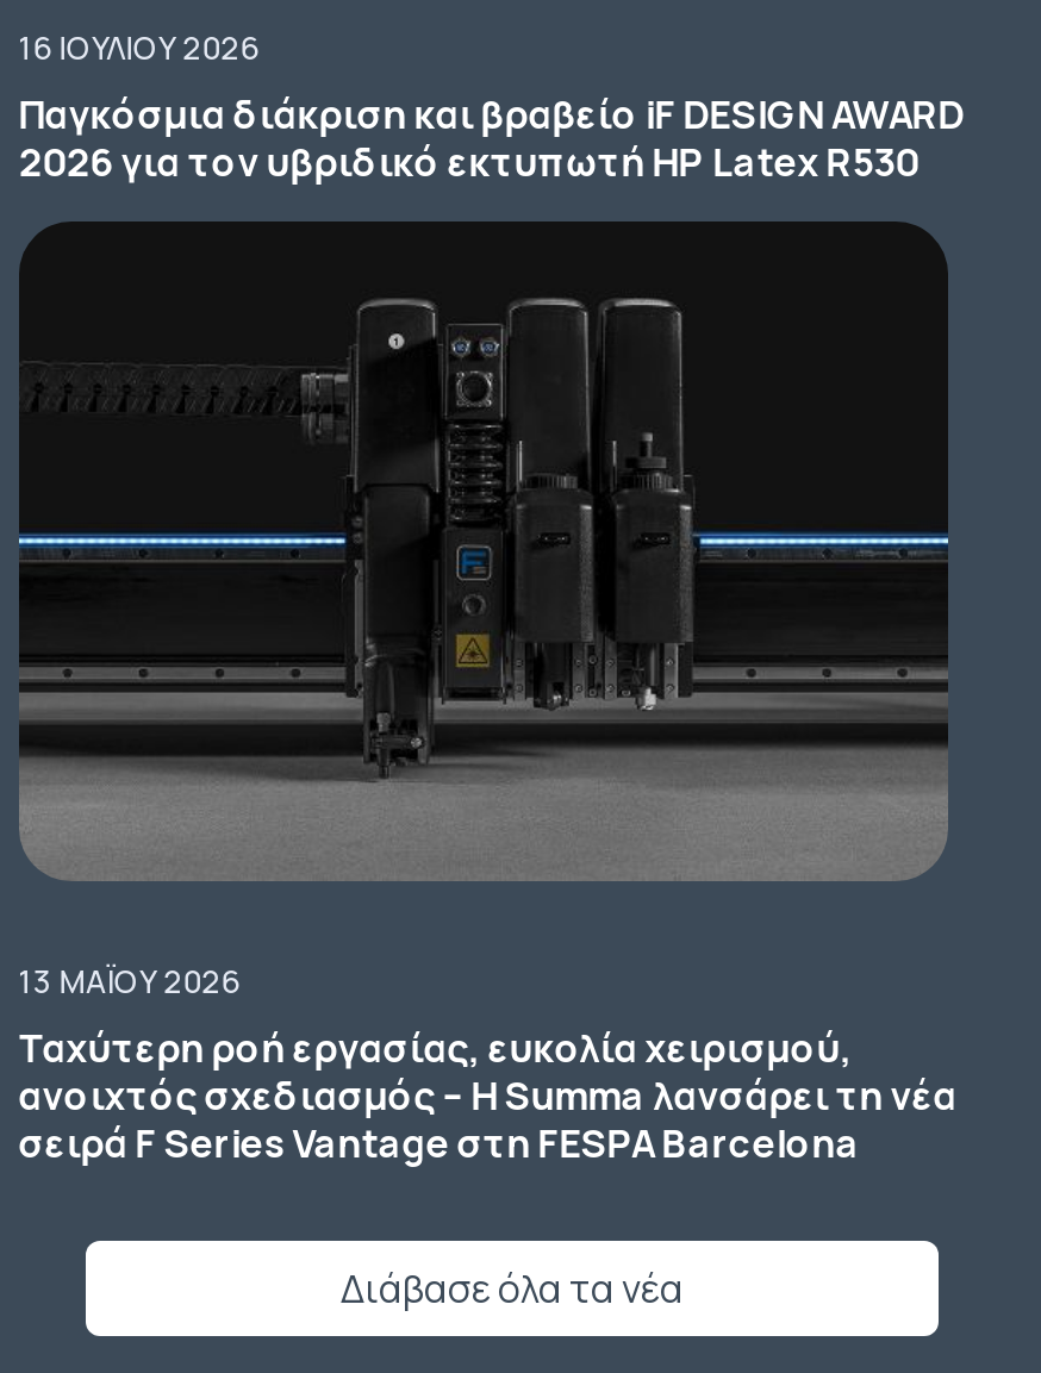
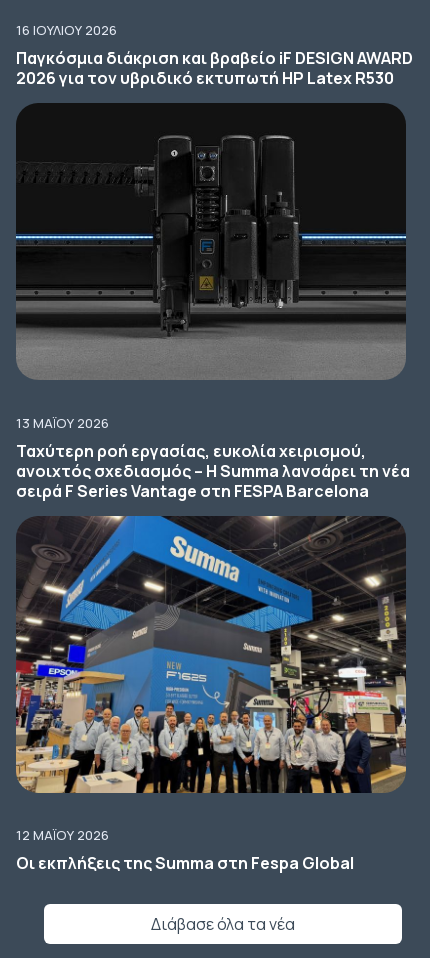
none -> [15,515,407,874] [image] | 12 ΜΑΪ́ΟΥ 2026 | Οι εκπλήξεις της Summa στη Fespa Global

